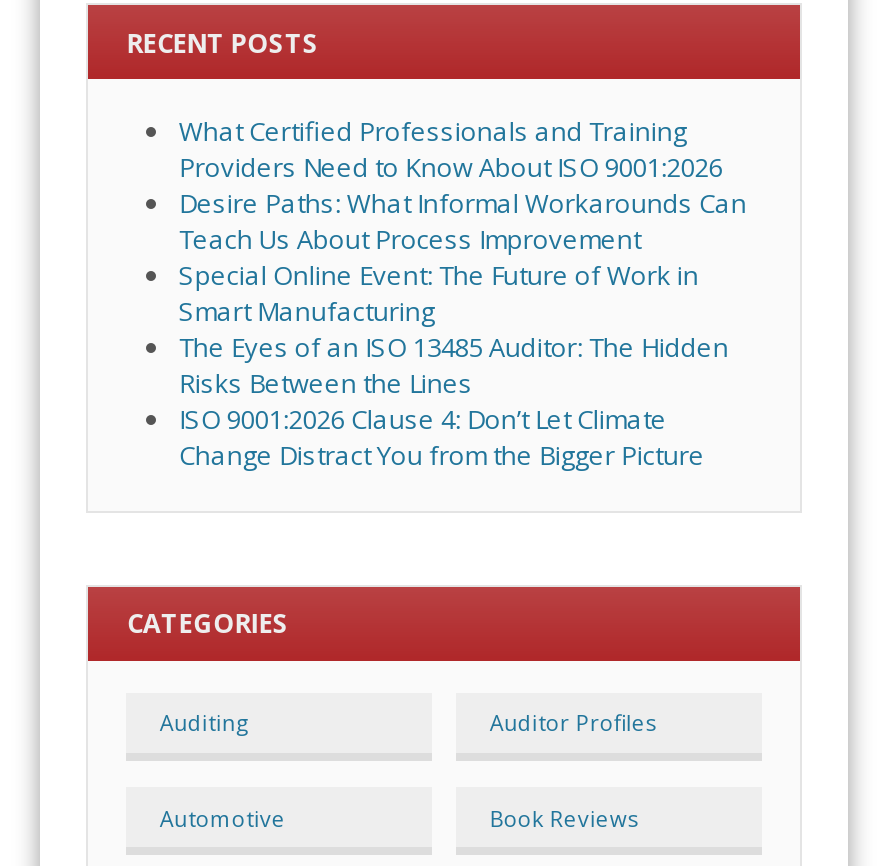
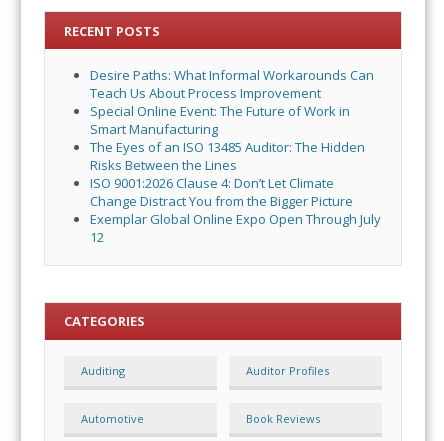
[179,112,723,184] What Certified Professionals and Training | Providers Need to Know About ISO 9001:2026 -> none
moved [179,184,747,472] -> [90,65,374,209]: Desire Paths: What Informal Workarounds Can | Teach Us About Process Improvement | Special Online Event: The Future of Work in | Smart Manufacturing | The Eyes of an ISO 13485 Auditor: The Hidden | Risks Between the Lines | ISO 9001:2026 Clause 4: Don’t Let Climate | Change Distract You from the Bigger Picture
none -> [90,209,381,245] Exemplar Global Online Expo Open Through July | 12

